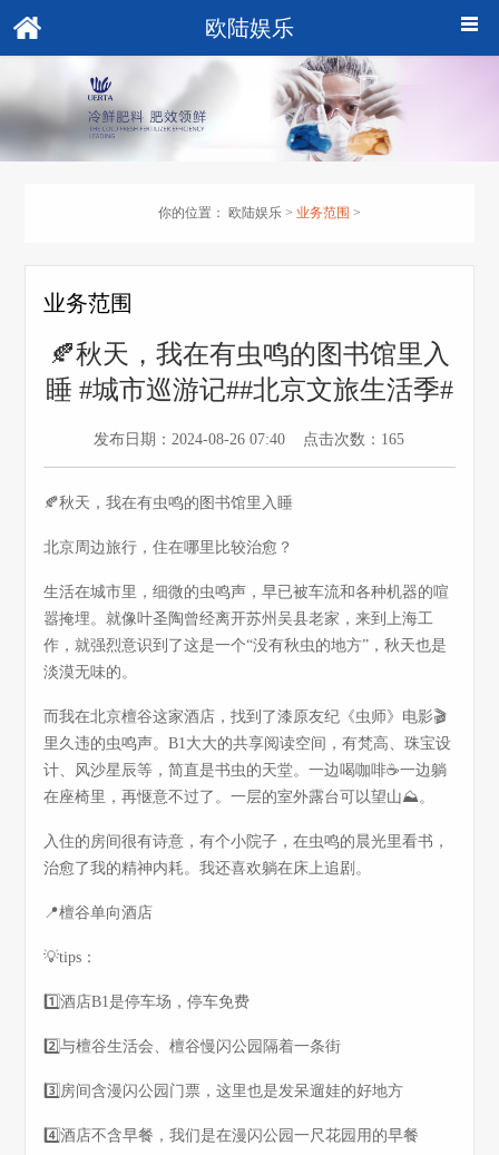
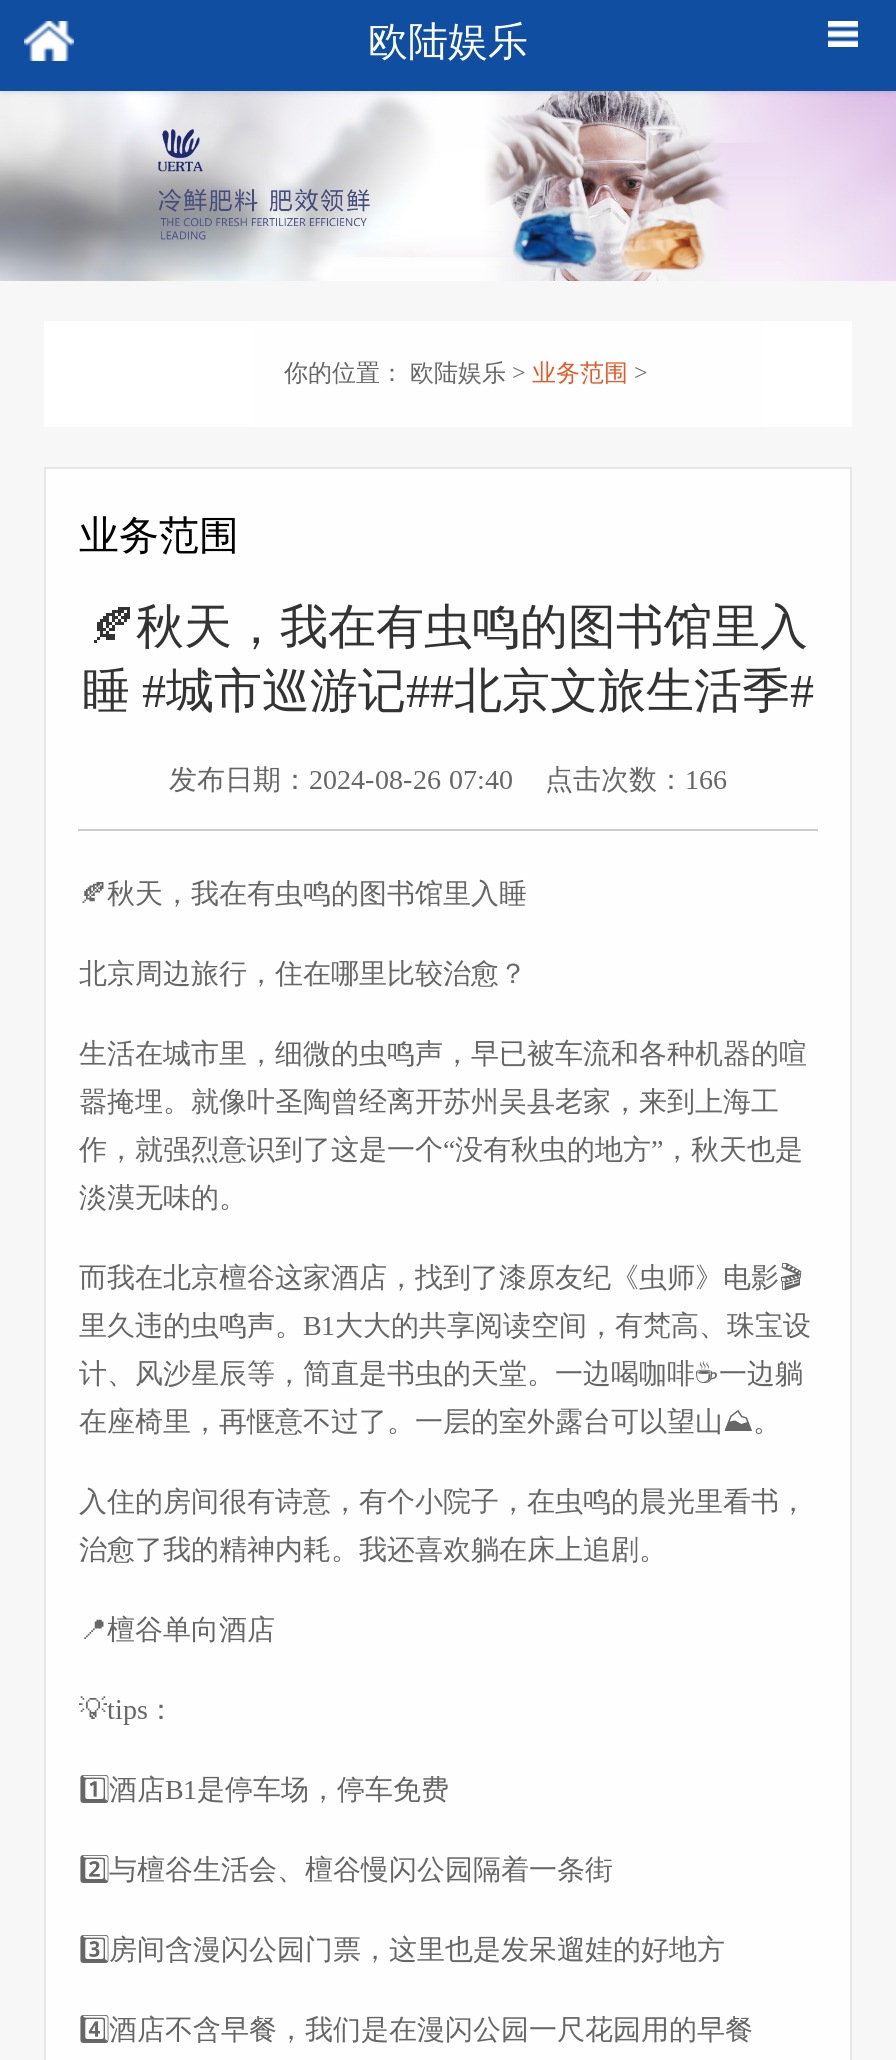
[94,431,405,448] 发布日期：2024-08-26 07:40 点击次数：165 -> [169,765,727,795] 发布日期：2024-08-26 07:40 点击次数：166

